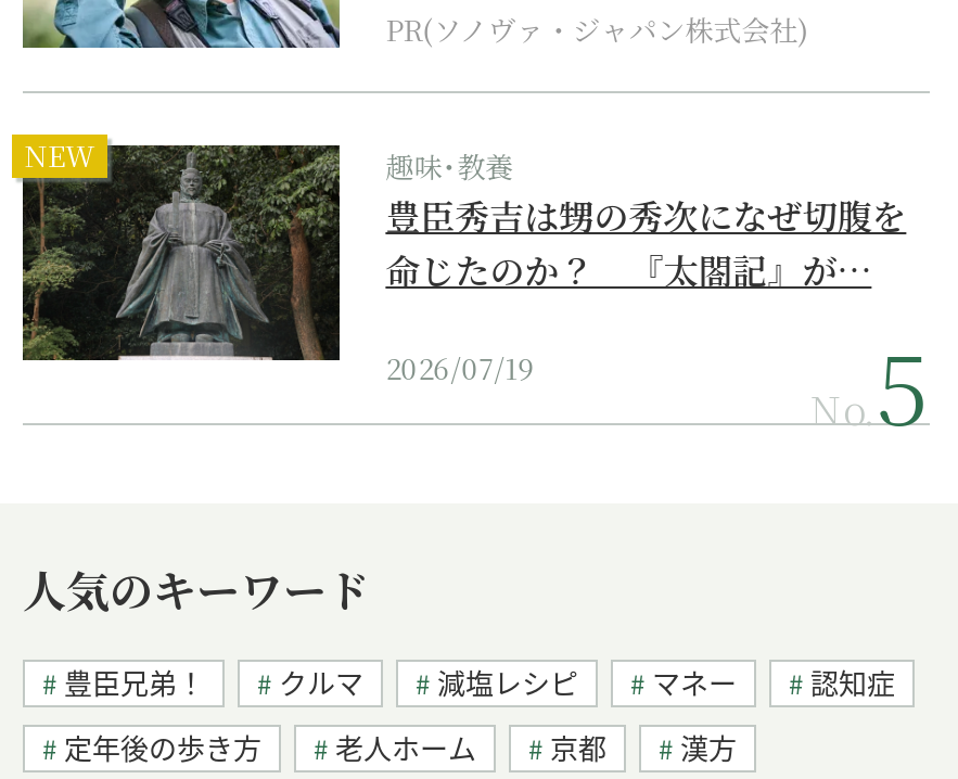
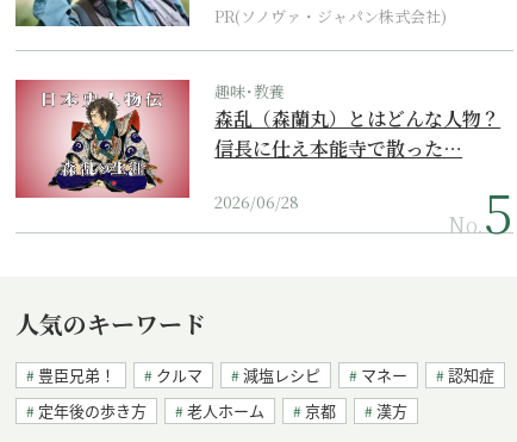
[21,143,906,362] [image] | 豊臣秀吉は甥の秀次になぜ切腹を | 命じたのか？ 『太閤記』が… -> [14,79,501,199] [image] | 森乱（森蘭丸）とはどんな人物？ | 信長に仕え本能寺で散った…
[24,135,95,176] NEW -> none
[386,348,535,389] 2026/07/19 -> [215,191,299,213] 2026/06/28

